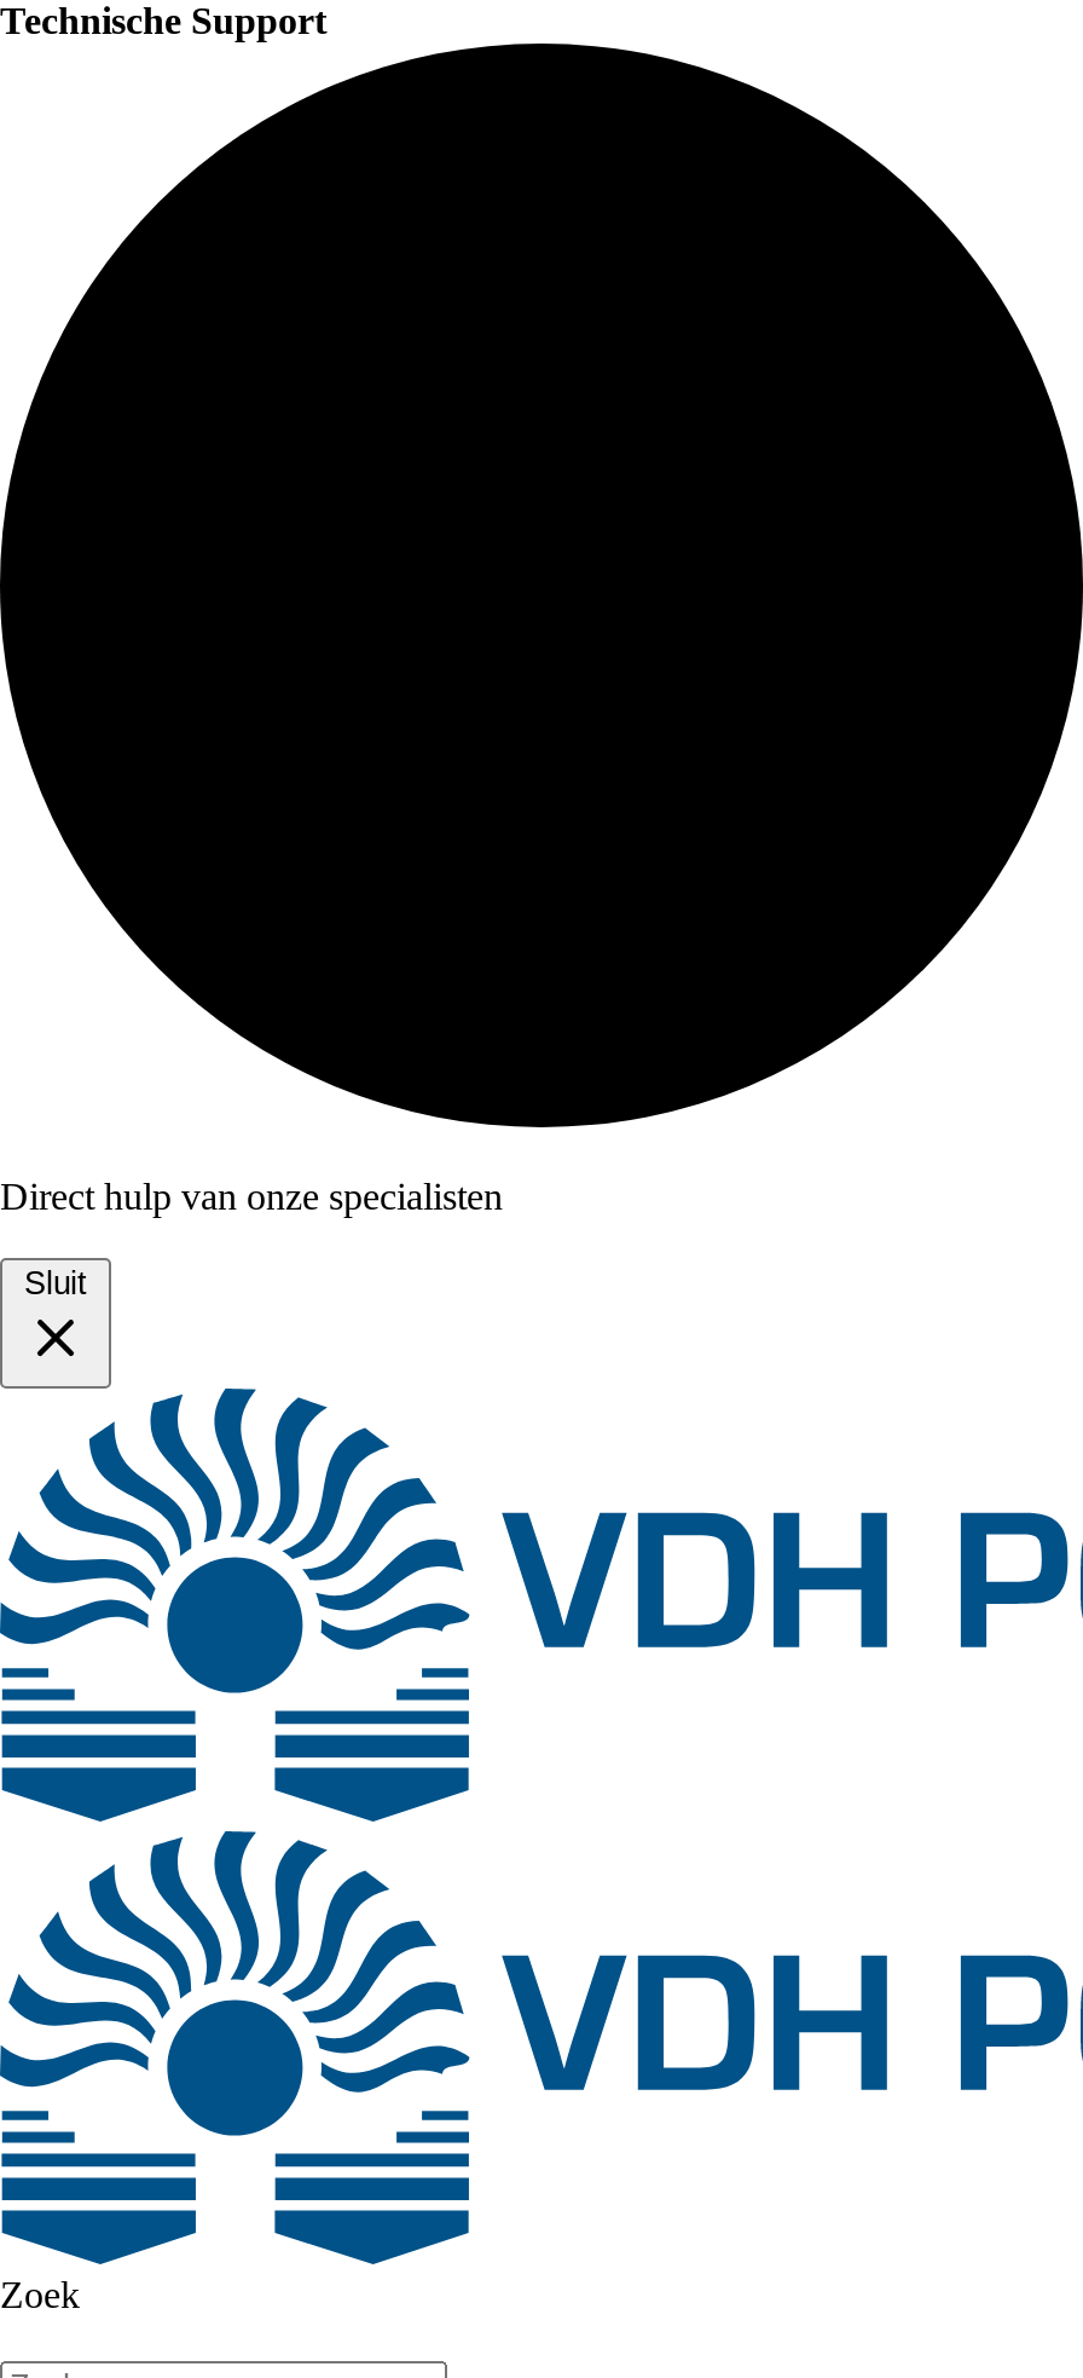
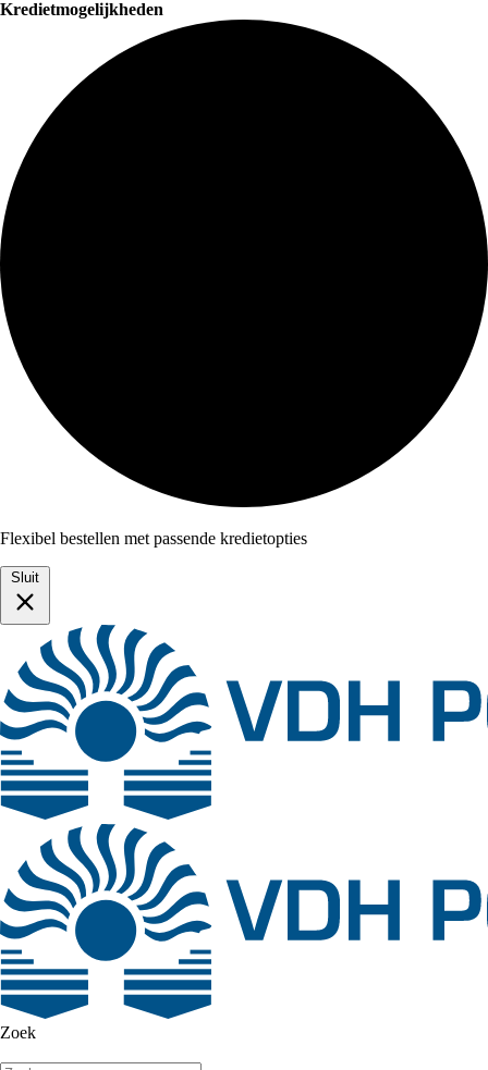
[0,0,326,41] Technische Support -> [0,0,163,19] Kredietmogelijkheden
[0,1176,503,1217] Direct hulp van onze specialisten -> [0,529,307,548] Flexibel bestellen met passende kredietopties

